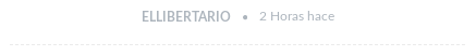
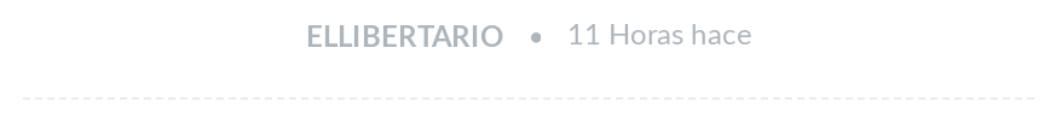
[141,9,334,23] ELLIBERTARIO 2 Horas hace -> [306,19,751,51] ELLIBERTARIO 11 Horas hace

